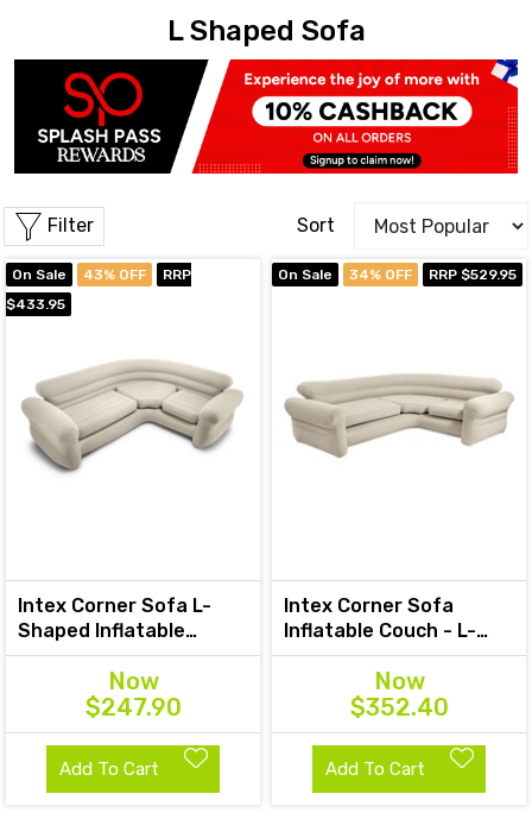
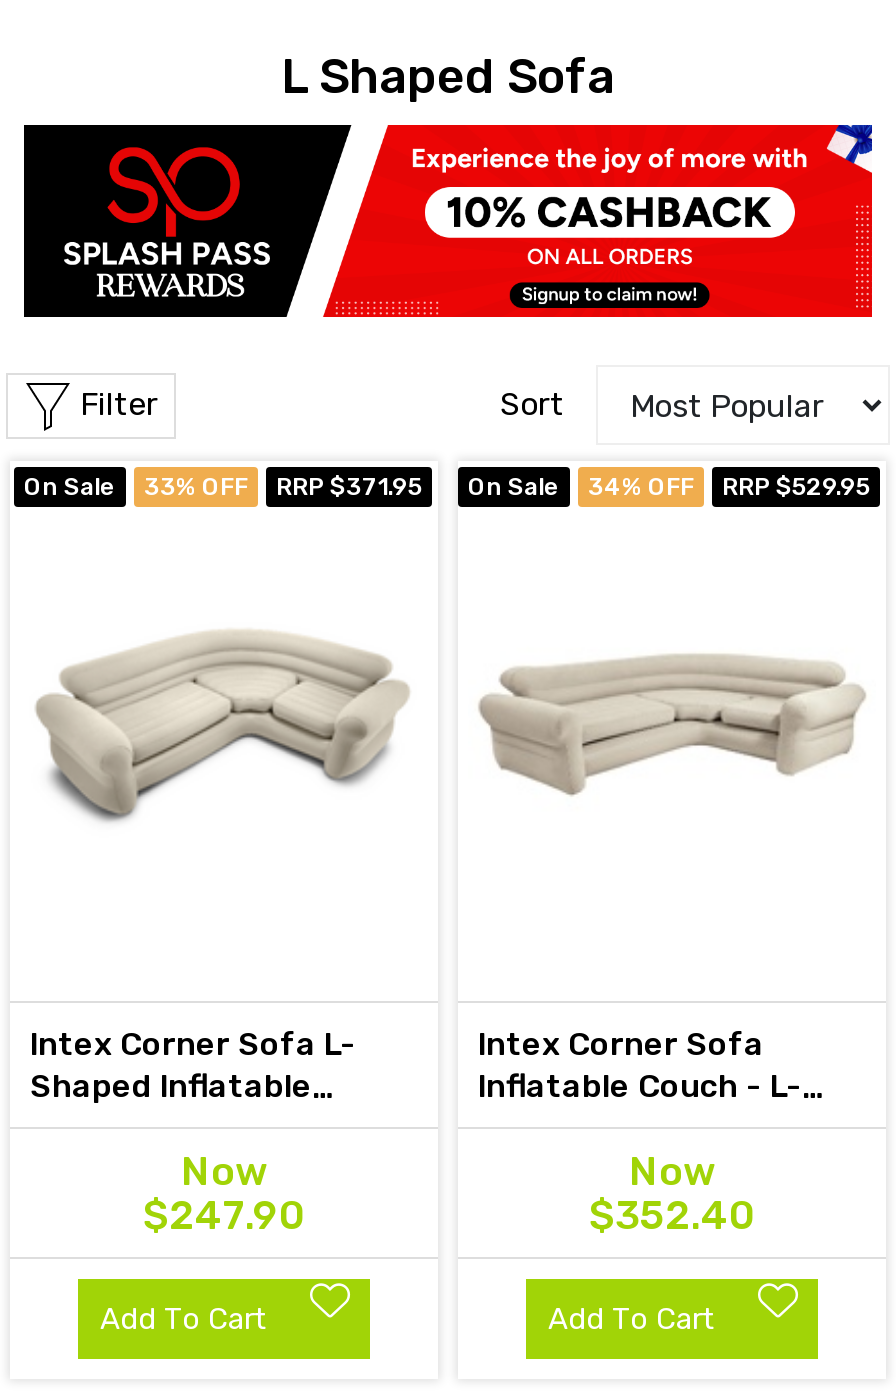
[6,267,191,313] 43% OFF | RRP | $433.95 -> [144,474,422,502] 33% OFF | RRP $371.95

